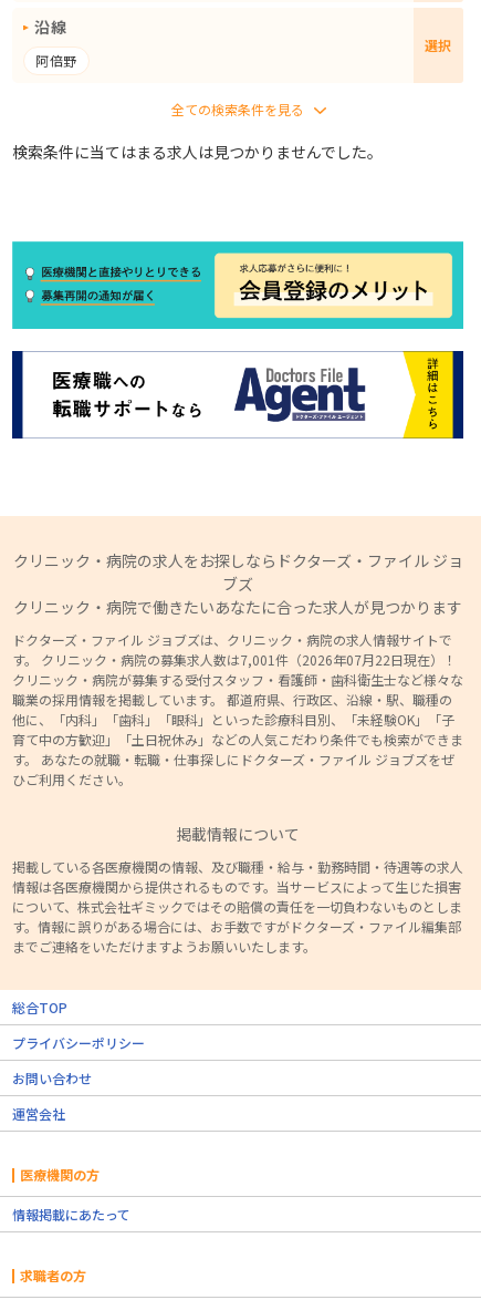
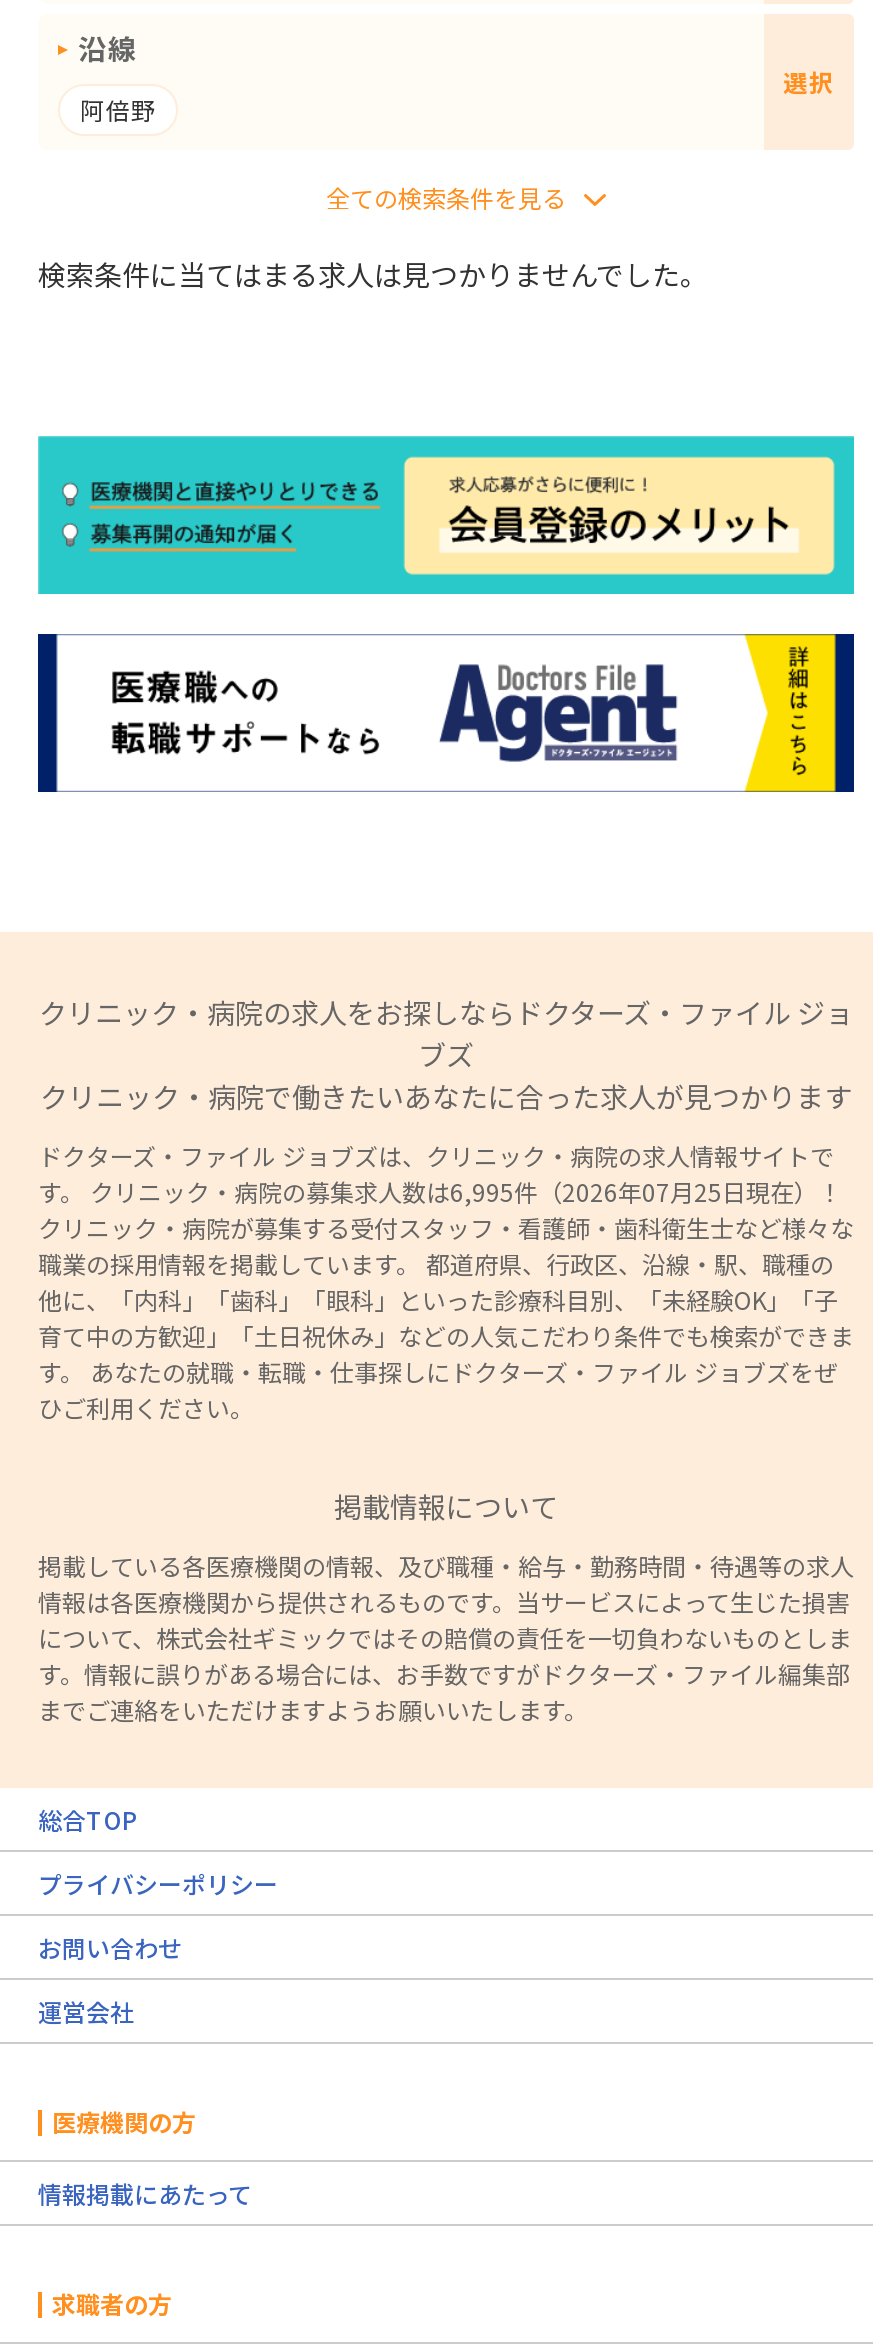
[12,650,457,669] す。 クリニック・病院の募集求人数は7,001件（2026年07月22日現在）！ -> [38,1175,842,1209] す。 クリニック・病院の募集求人数は6,995件（2026年07月25日現在）！

